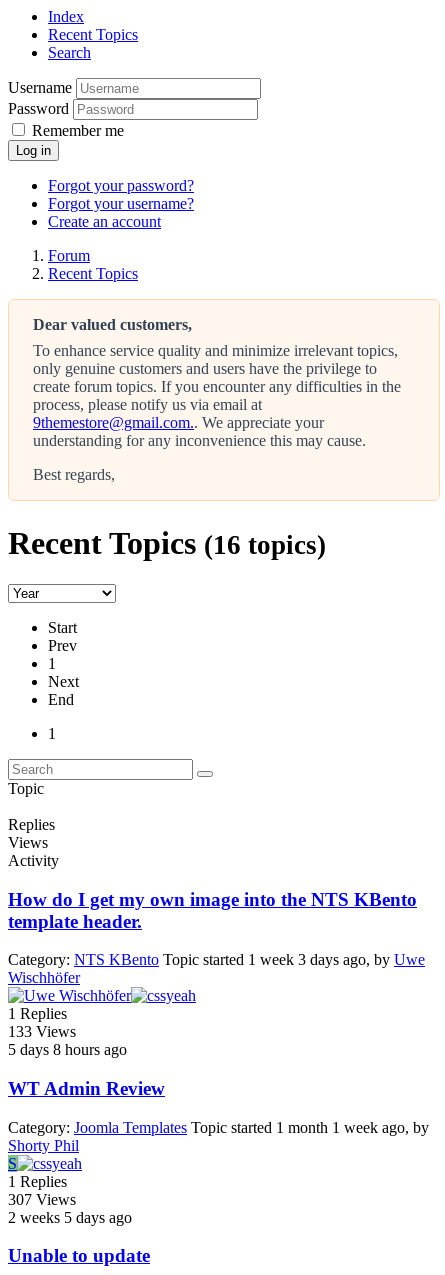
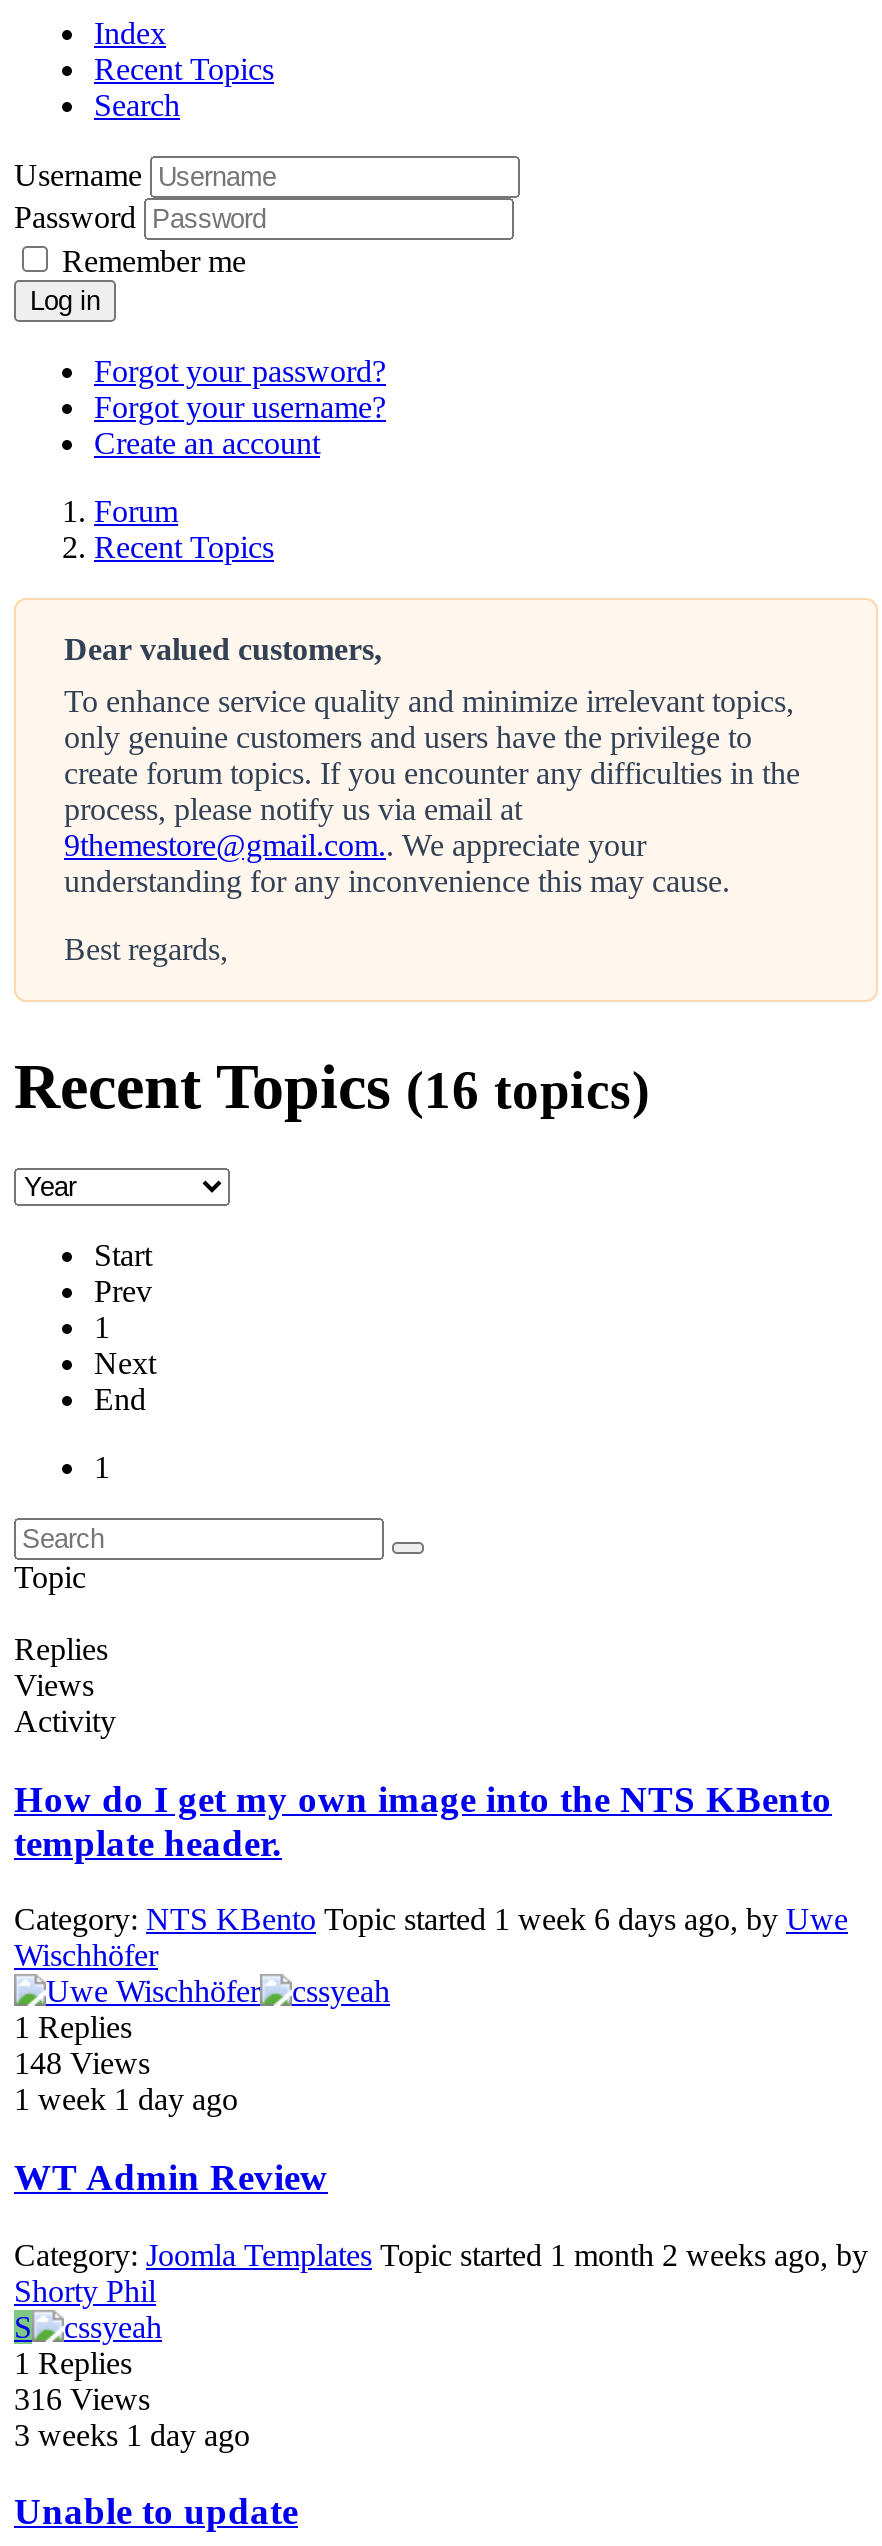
[8,951,425,968] Category: NTS KBento Topic started 1 week 3 days ago, by Uwe -> [14,1902,848,1936] Category: NTS KBento Topic started 1 week 6 days ago, by Uwe
[8,1023,76,1040] 133 Views -> [14,2046,150,2080] 148 Views
[8,1041,127,1058] 5 days 8 hours ago -> [14,2082,238,2116] 1 week 1 day ago
[8,1119,429,1136] Category: Joomla Templates Topic started 1 month 1 week ago, by -> [14,2237,868,2271] Category: Joomla Templates Topic started 1 month 2 weeks ago, by
[8,1191,76,1208] 307 Views -> [14,2381,150,2415] 316 Views
[8,1209,132,1226] 2 weeks 5 days ago -> [14,2417,250,2451] 3 weeks 1 day ago

